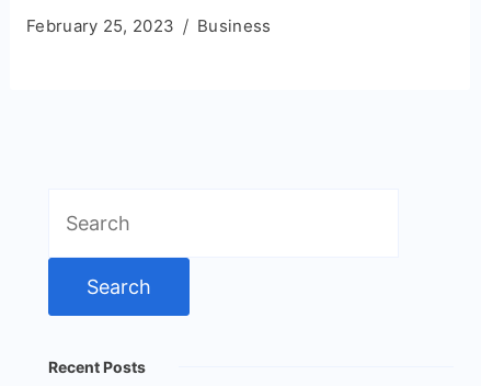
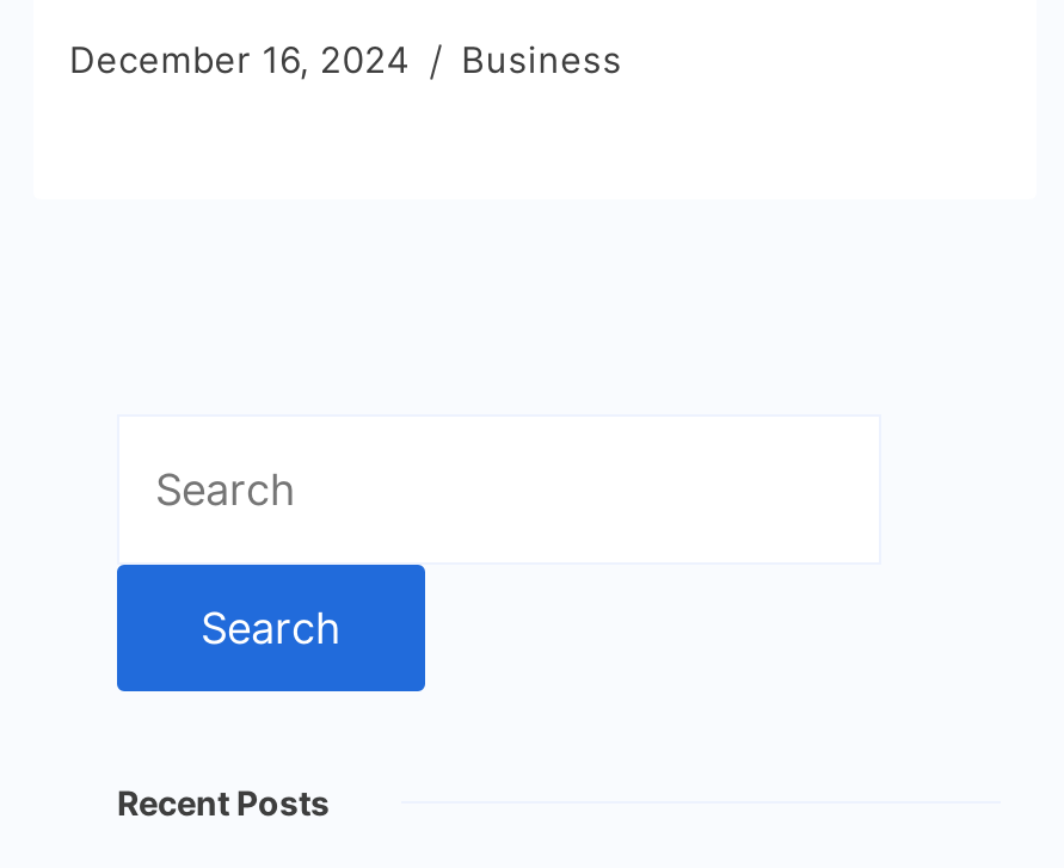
[26,15,271,36] February 25, 2023 Business -> [69,37,622,82] December 16, 2024 Business

